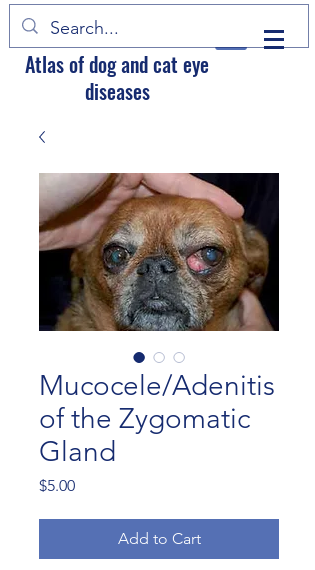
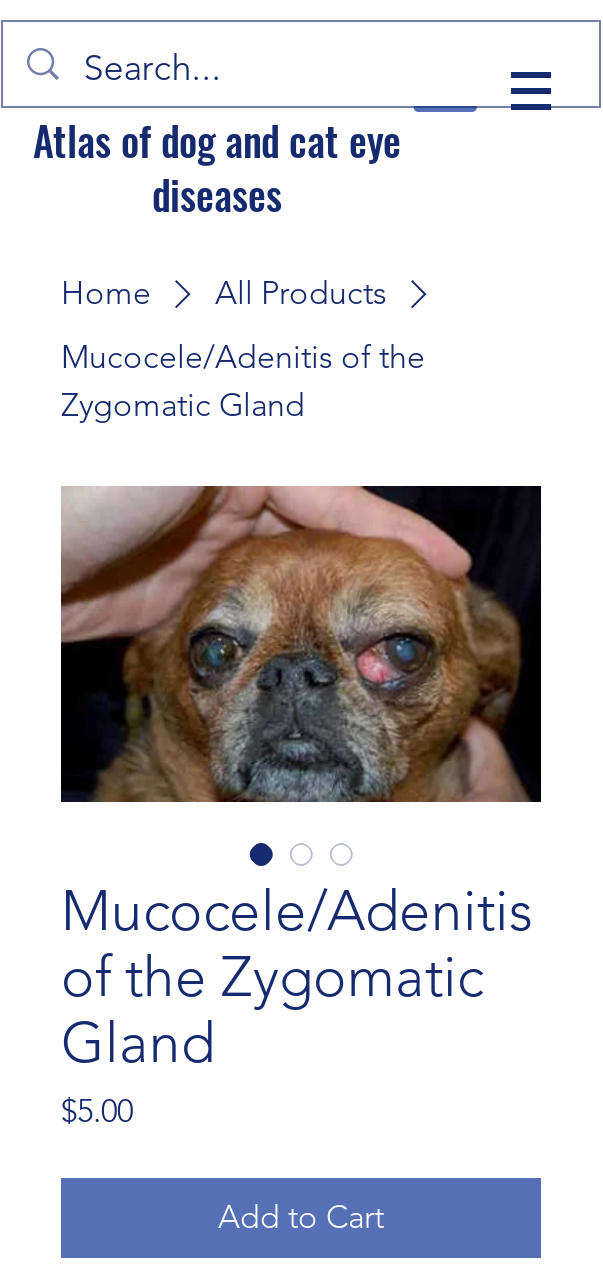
none -> [61,274,425,424] Home | All Products | Mucocele/Adenitis of the | Zygomatic Gland

